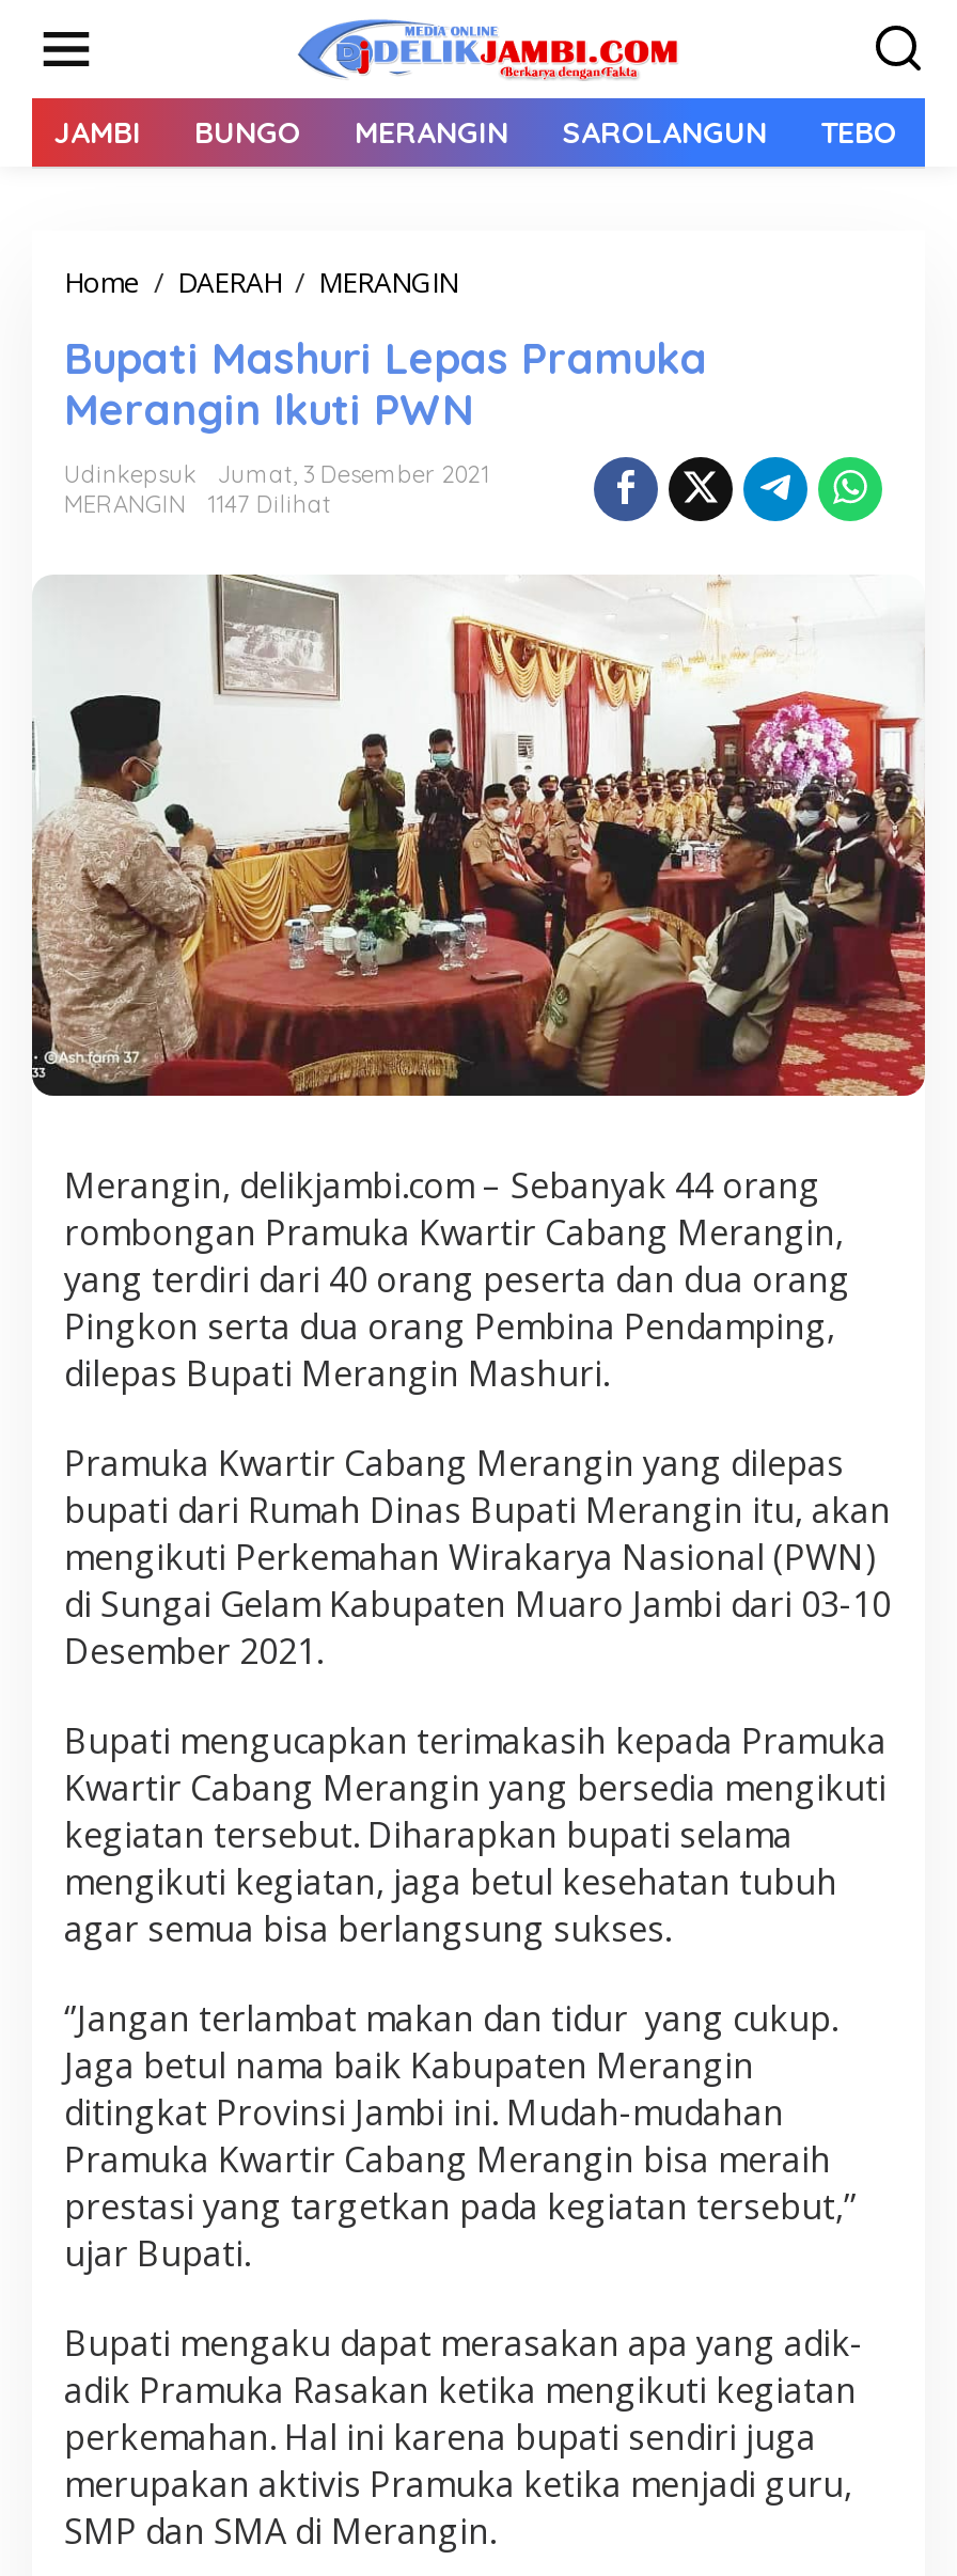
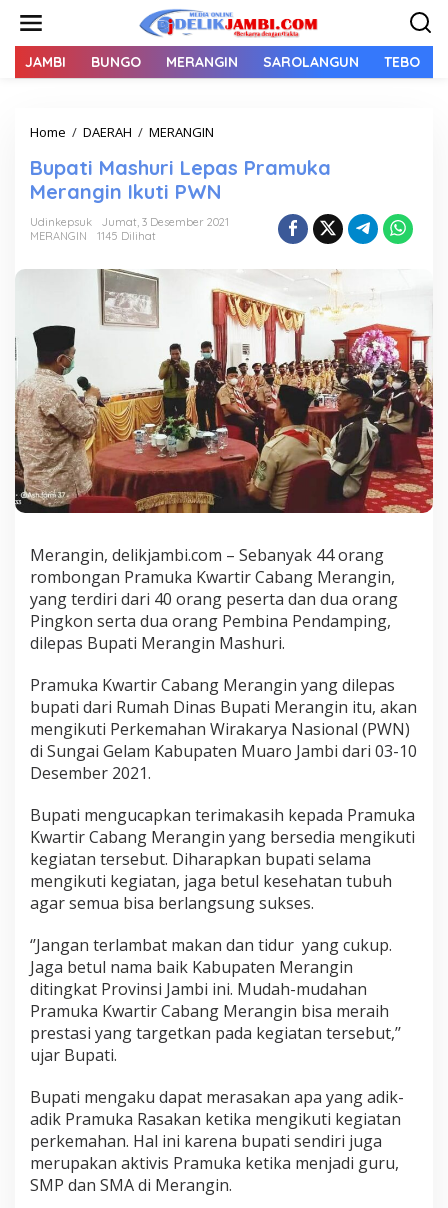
[207,489,331,519] 1147 Dilihat -> [97,229,156,243] 1145 Dilihat

